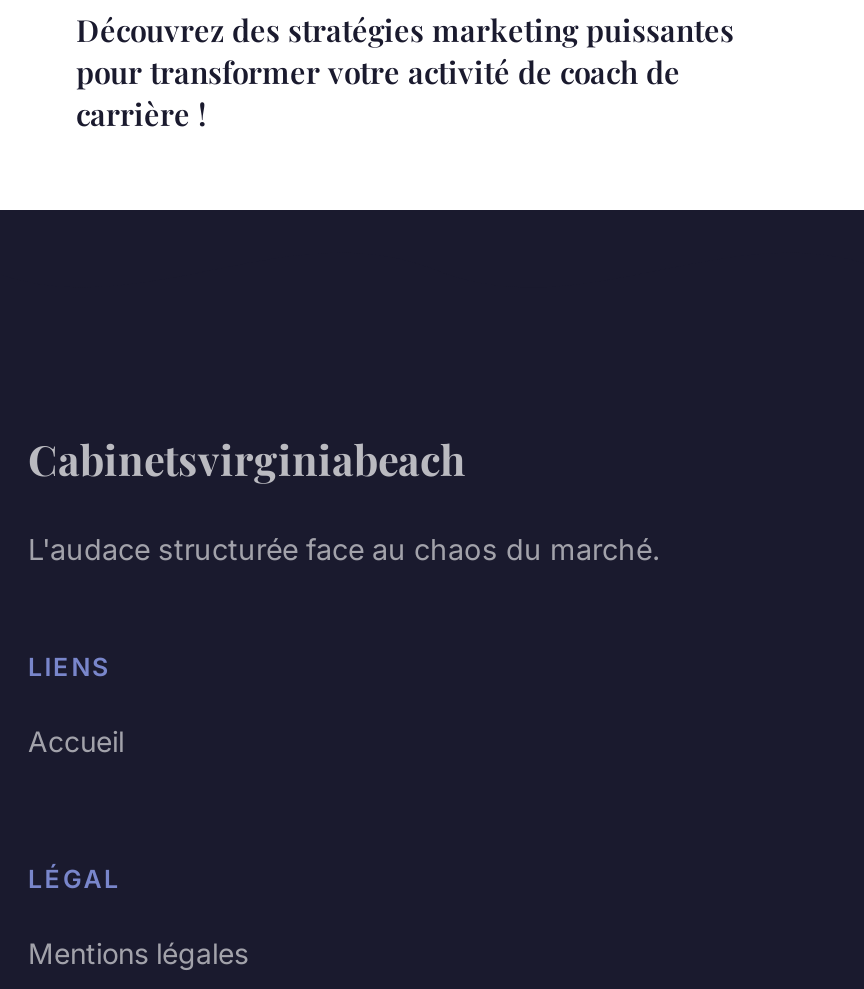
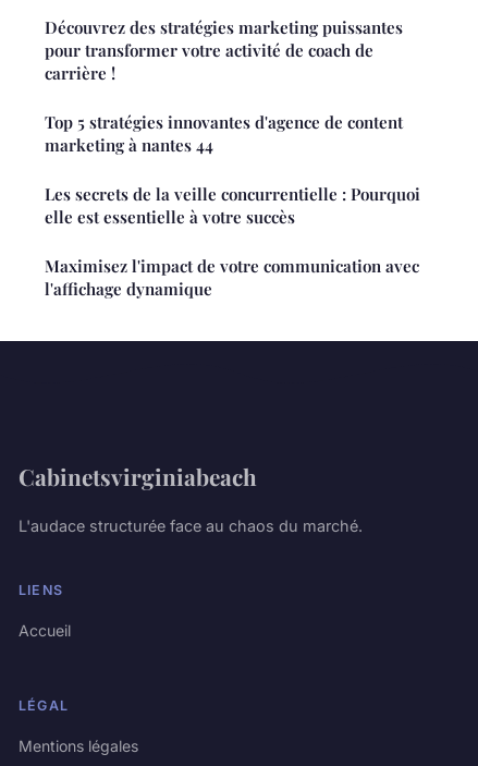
none -> [45,111,420,300] Top 5 stratégies innovantes d'agence de content | marketing à nantes 44 | Les secrets de la veille concurrentielle : Pourquoi | elle est essentielle à votre succès | Maximisez l'impact de votre communication avec | l'affichage dynamique

